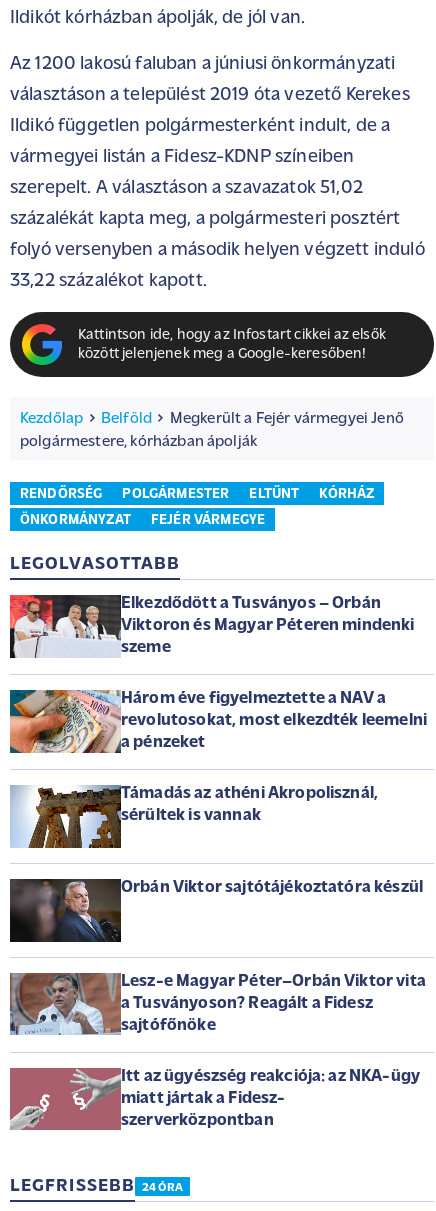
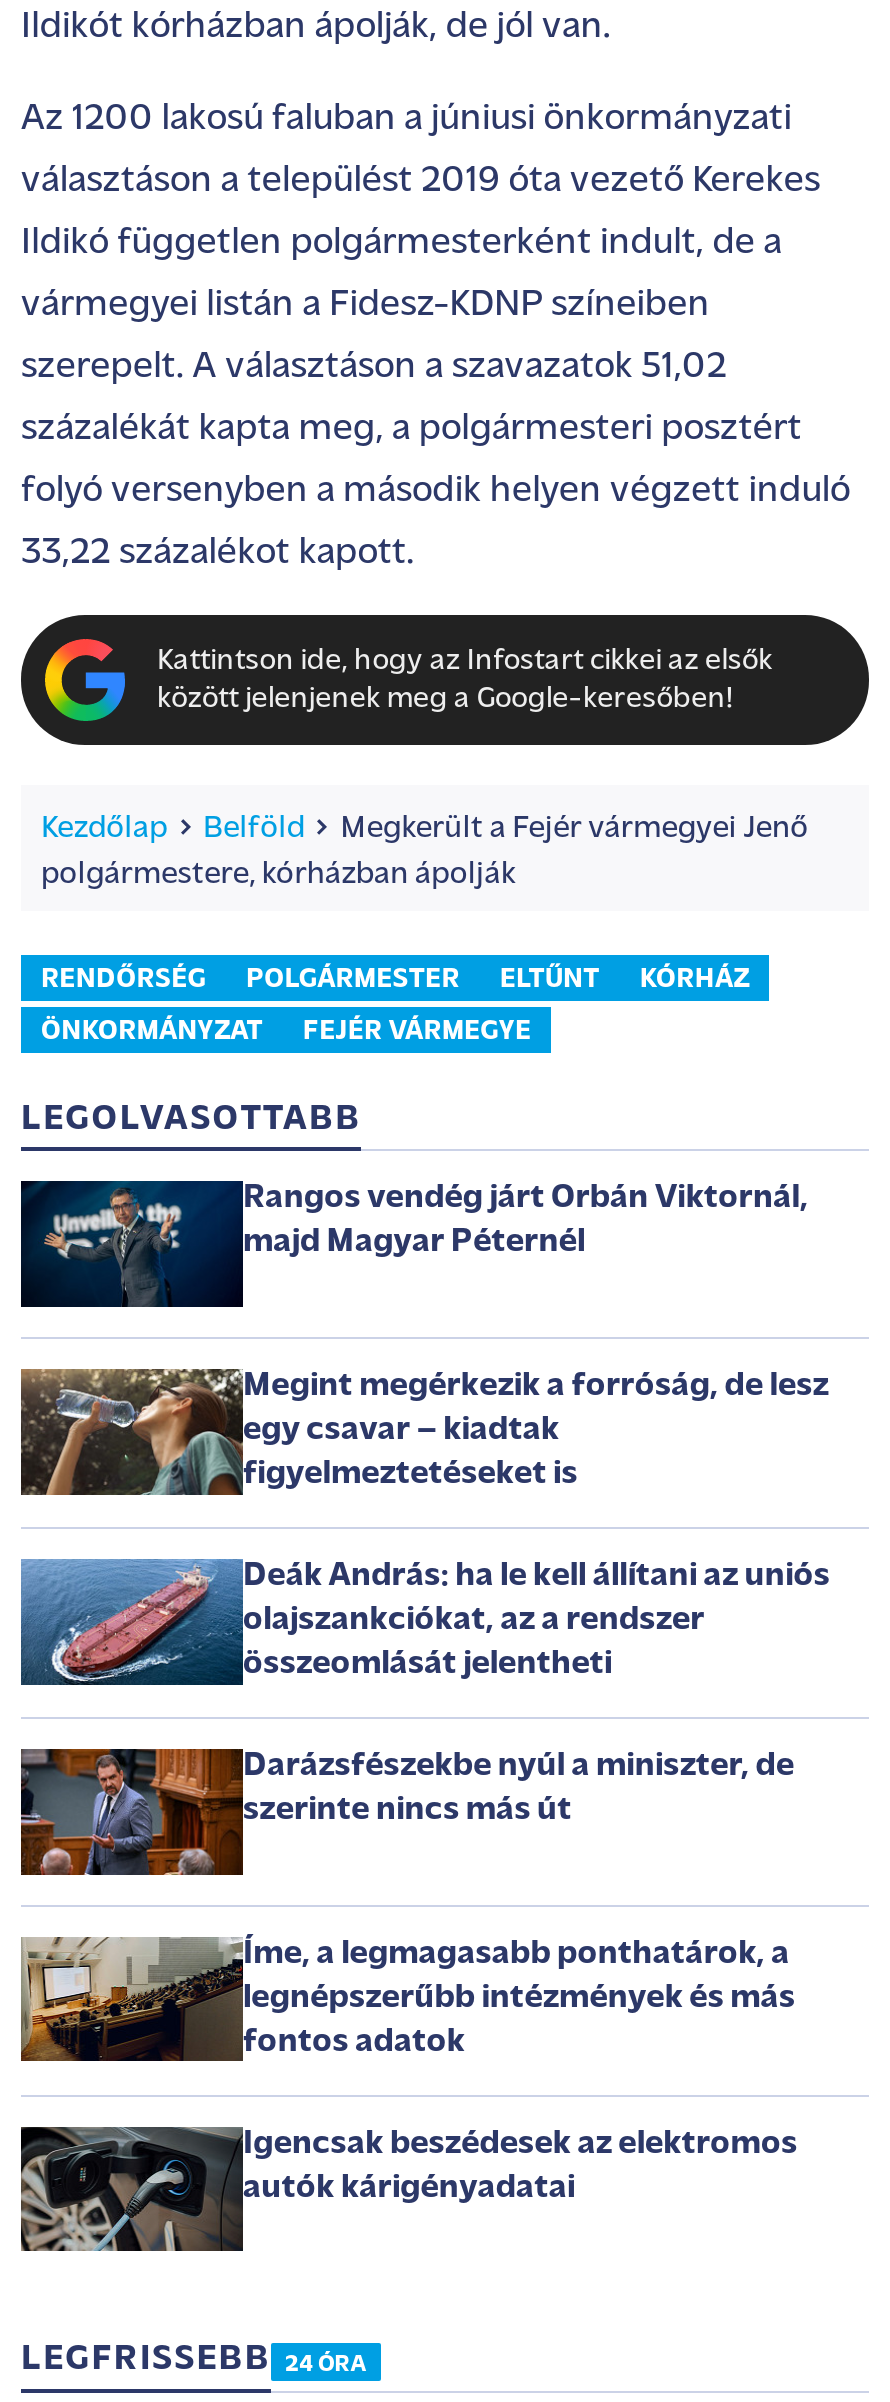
[9,594,415,659] [image] | Elkezdődött a Tusványos – Orbán | Viktoron és Magyar Péteren mindenki | szeme -> [19,1179,808,1309] [image] | Rangos vendég járt Orbán Viktornál, | majd Magyar Péternél
[9,689,427,754] [image] | Három éve figyelmeztette a NAV a | revolutosokat, most elkezdték leemelni | a pénzeket -> [19,1367,829,1497] [image] | Megint megérkezik a forróság, de lesz | egy csavar – kiadtak | figyelmeztetéseket is
[10,785,378,849] [image] | Támadás az athéni Akropolisznál, | sérültek is vannak -> [19,1557,830,1687] [image] | Deák András: ha le kell állítani az uniós | olajszankciókat, az a rendszer | összeomlását jelentheti
[10,878,423,943] [image] | Orbán Viktor sajtótájékoztatóra készül -> [21,1747,794,1877] [image] | Darázsfészekbe nyúl a miniszter, de | szerinte nincs más út
[9,972,426,1036] [image] | Lesz-e Magyar Péter–Orbán Viktor vita | a Tusványoson? Reagált a Fidesz | sajtófőnöke -> [19,1936,795,2065] [image] | Íme, a legmagasabb ponthatárok, a | legnépszerűbb intézmények és más | fontos adatok
[9,1067,420,1131] [image] | Itt az ügyészség reakciója: az NKA-ügy | miatt jártak a Fidesz- | szerverközpontban -> [19,2126,798,2253] [image] | Igencsak beszédesek az elektromos | autók kárigényadatai

